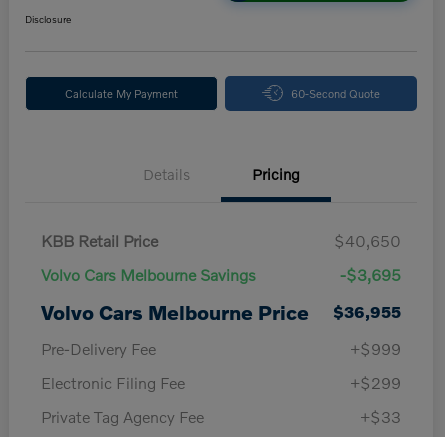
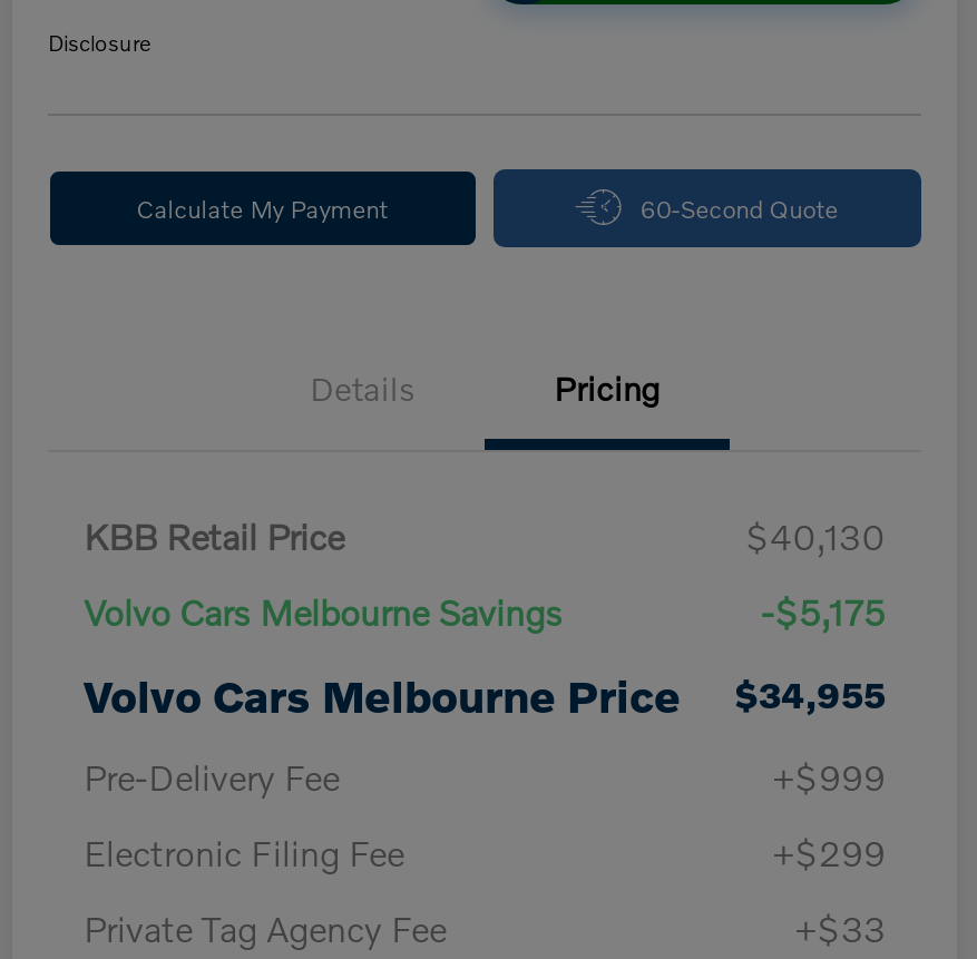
[334,231,401,250] $40,650 -> [745,514,886,556] $40,130
[340,265,401,284] -$3,695 -> [761,590,886,632] -$5,175
[41,300,401,324] Volvo Cars Melbourne Price $36,955 -> [84,668,886,721] Volvo Cars Melbourne Price $34,955

